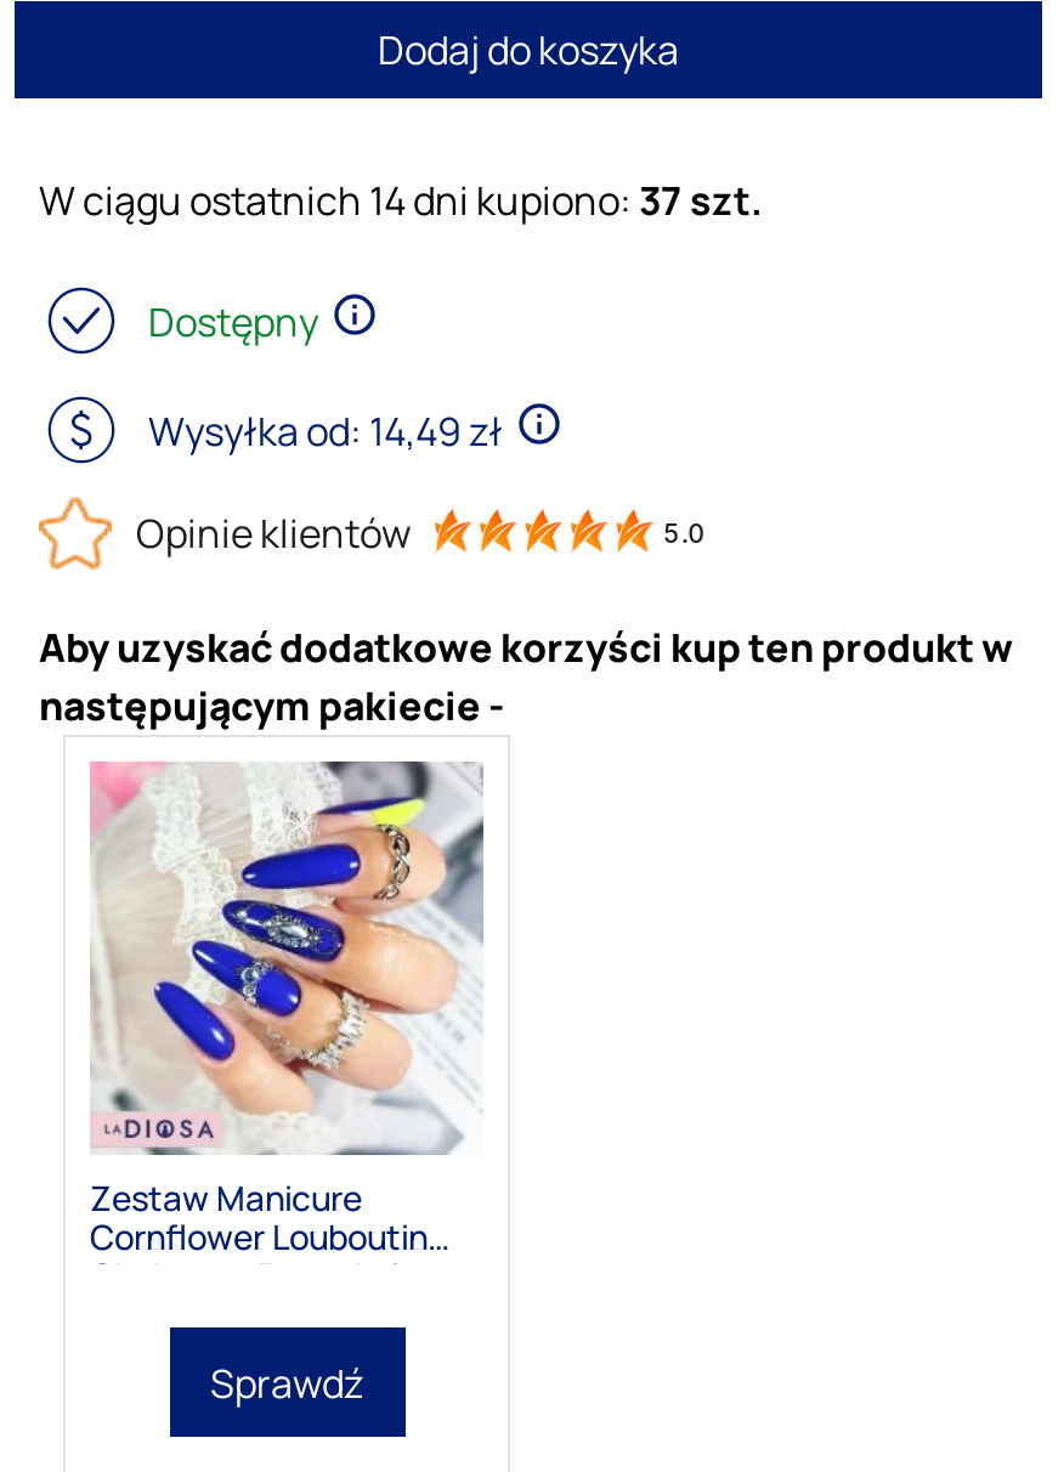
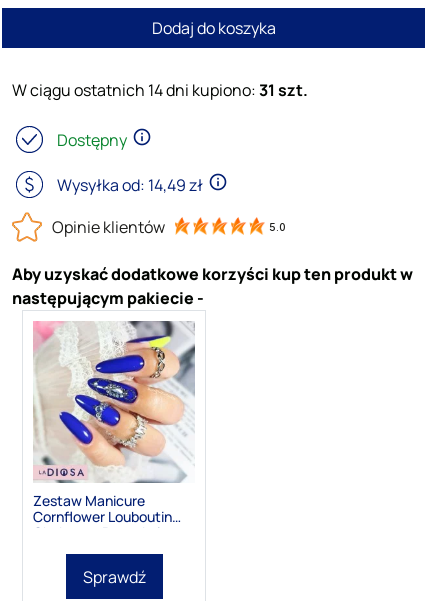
[39,174,763,228] W ciągu ostatnich 14 dni kupiono: 37 szt. -> [12,79,308,101] W ciągu ostatnich 14 dni kupiono: 31 szt.

